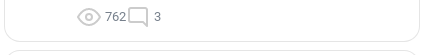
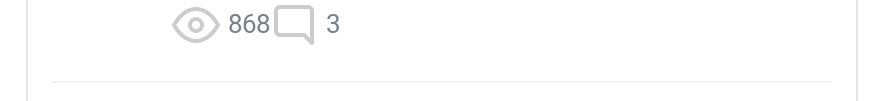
[105,9,161,24] 762 3 -> [228,9,340,39] 868 3

